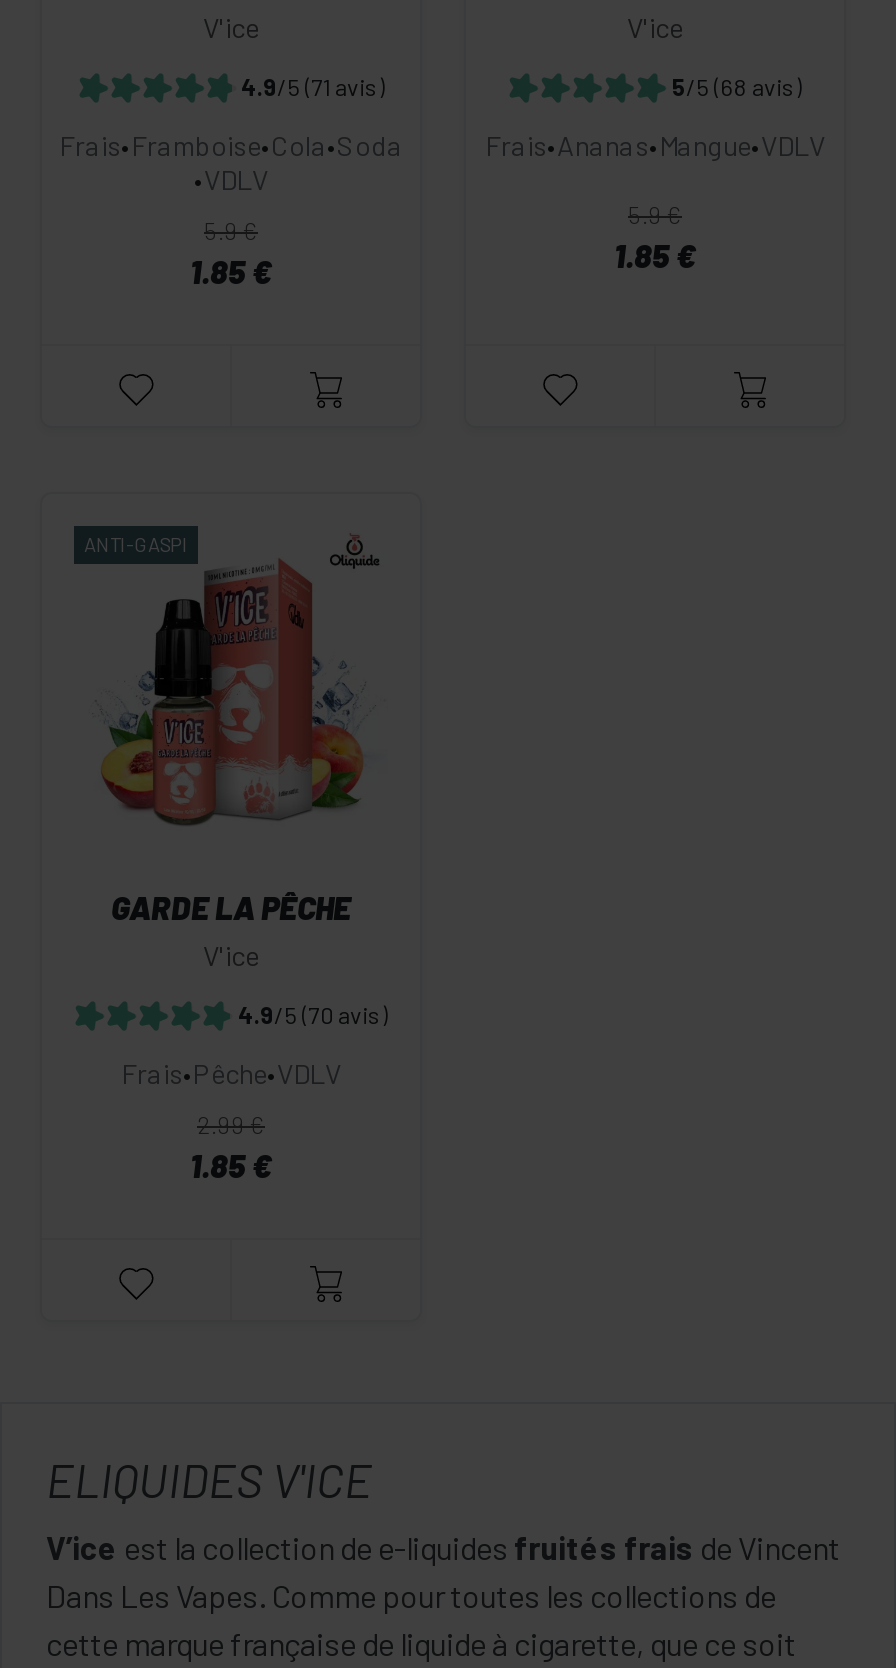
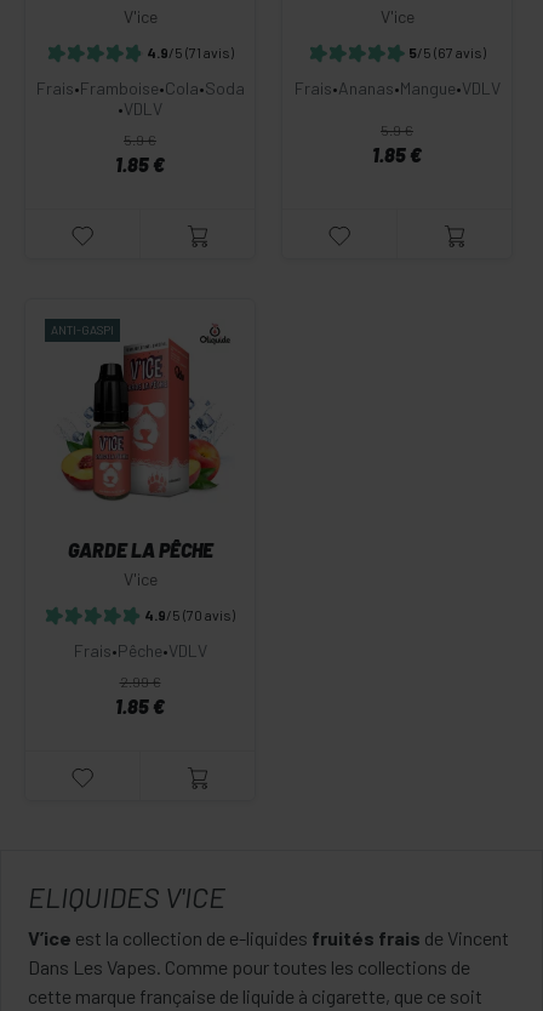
[672,72,802,100] 5/5 (68 avis) -> [408,44,485,61] 5/5 (67 avis)

